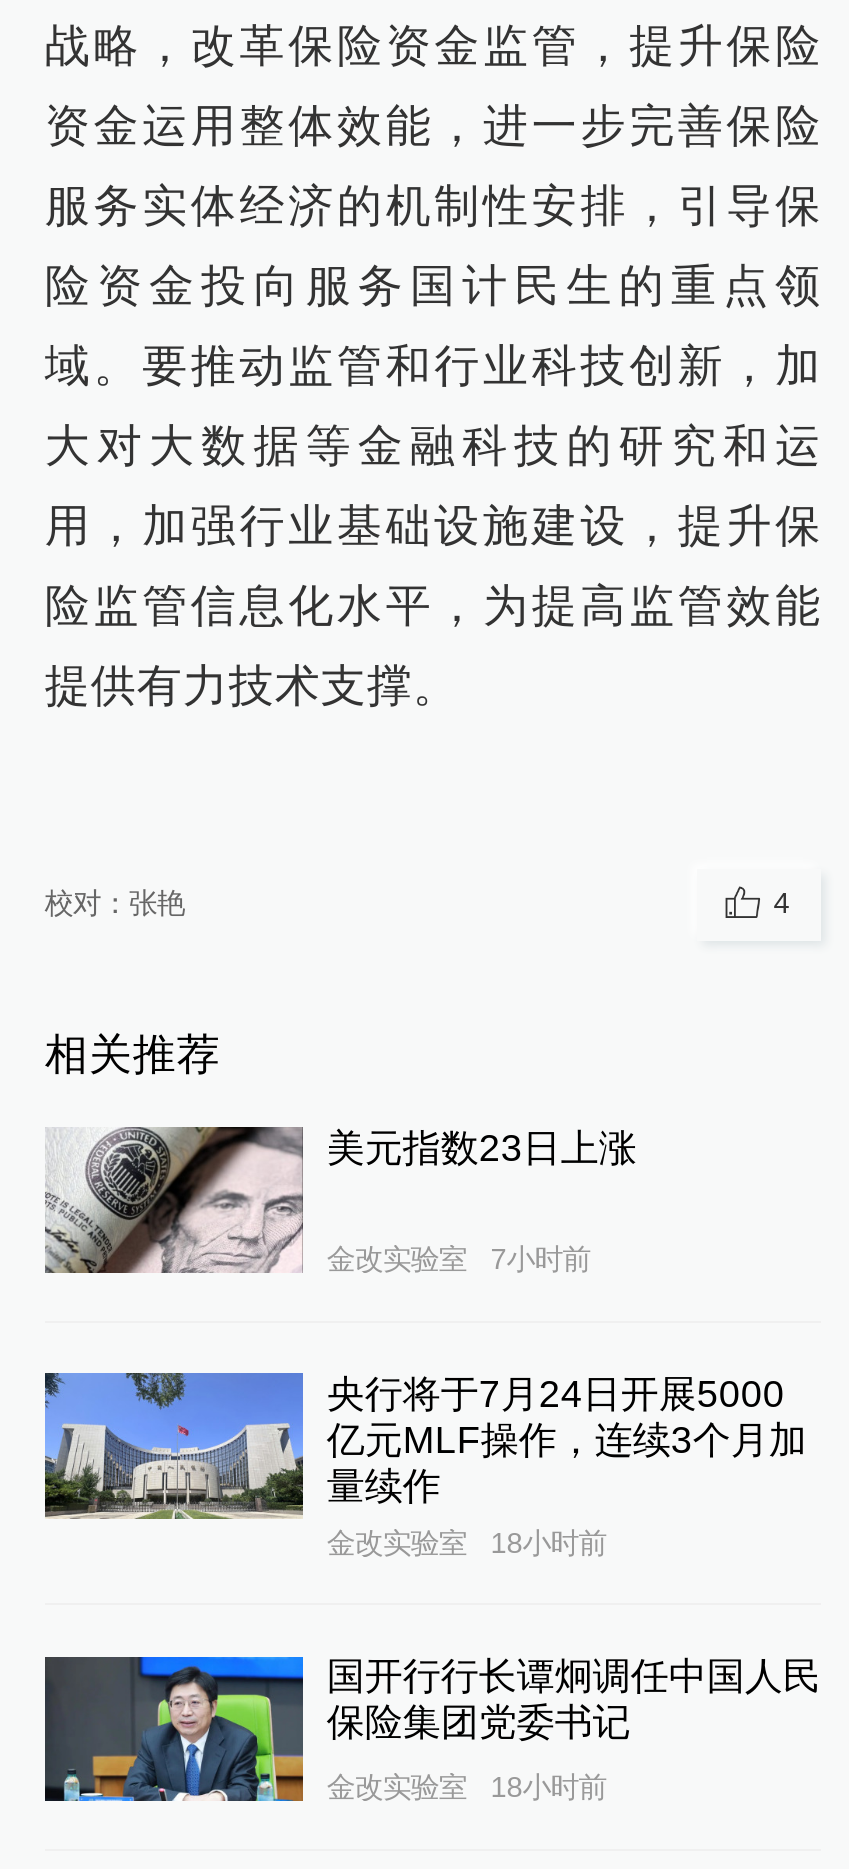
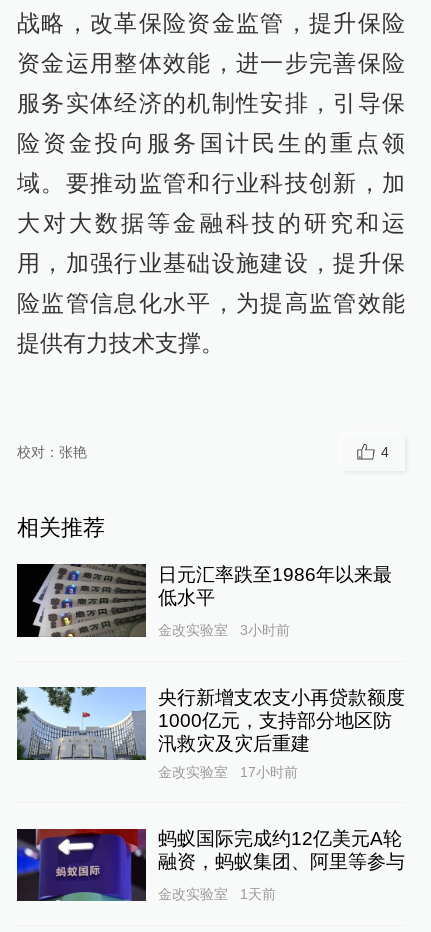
[43,1125,637,1275] [image] | 美元指数23日上涨 -> [16,563,392,638] [image] | 日元汇率跌至1986年以来最 | 低水平
[327,1243,591,1275] 金改实验室 7小时前 -> [158,622,290,638] 金改实验室 3小时前
[43,1371,807,1519] [image] | 央行将于7月24日开展5000 | 亿元MLF操作，连续3个月加 | 量续作 -> [16,686,405,761] [image] | 央行新增支农支小再贷款额度 | 1000亿元，支持部分地区防 | 汛救灾及灾后重建
[327,1526,607,1558] 金改实验室 18小时前 -> [158,763,298,779] 金改实验室 17小时前
[43,1655,821,1803] [image] | 国开行行长谭炯调任中国人民 | 保险集团党委书记 -> [16,828,405,902] [image] | 蚂蚁国际完成约12亿美元A轮 | 融资，蚂蚁集团、阿里等参与
[327,1772,607,1804] 金改实验室 18小时前 -> [158,886,276,902] 金改实验室 1天前

